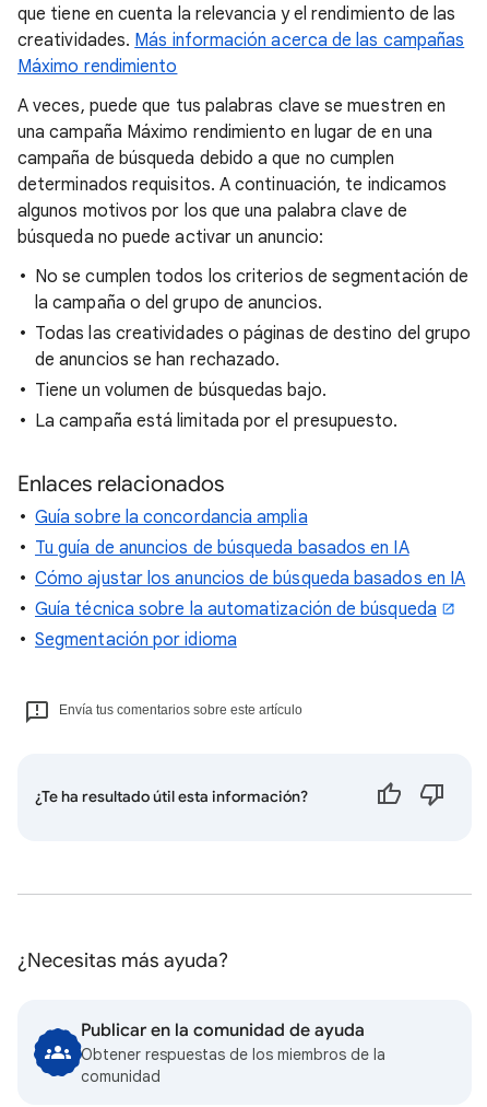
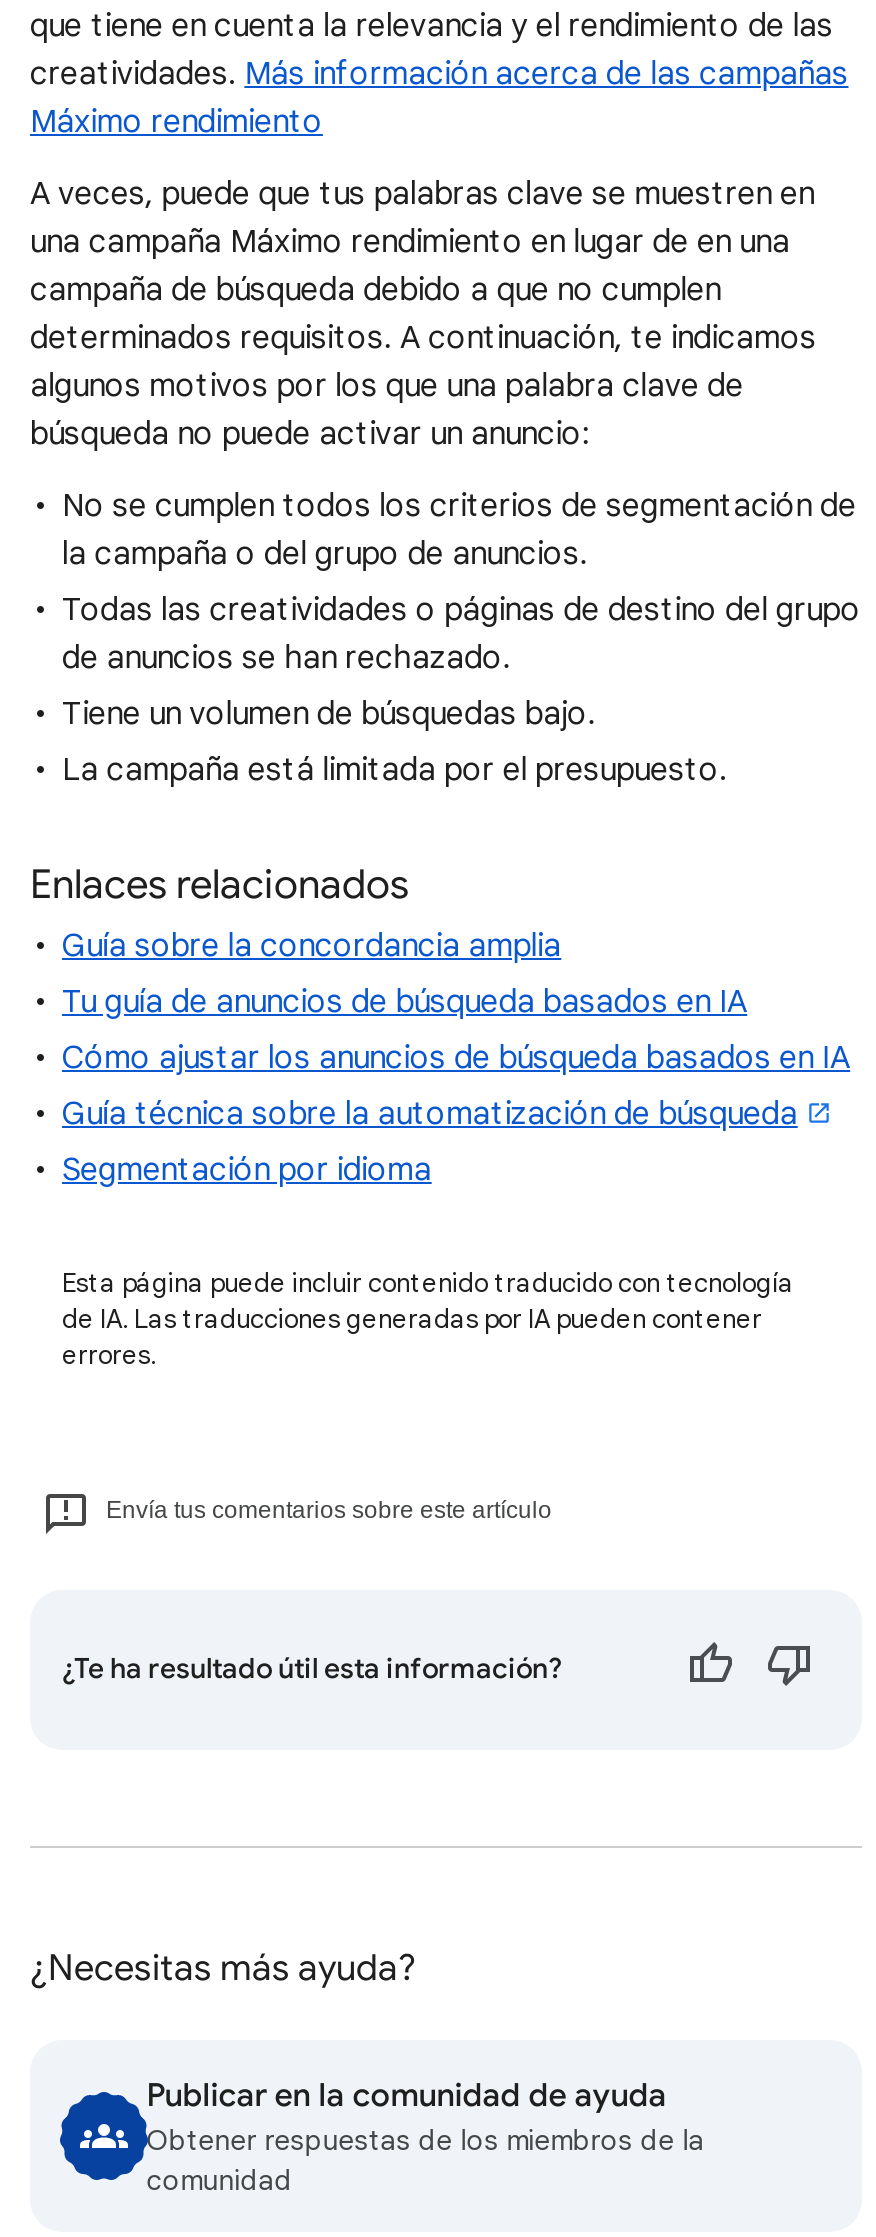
none -> [62,1266,794,1372] Esta página puede incluir contenido traducido con tecnología | de IA. Las traducciones generadas por IA pueden contener | errores.

